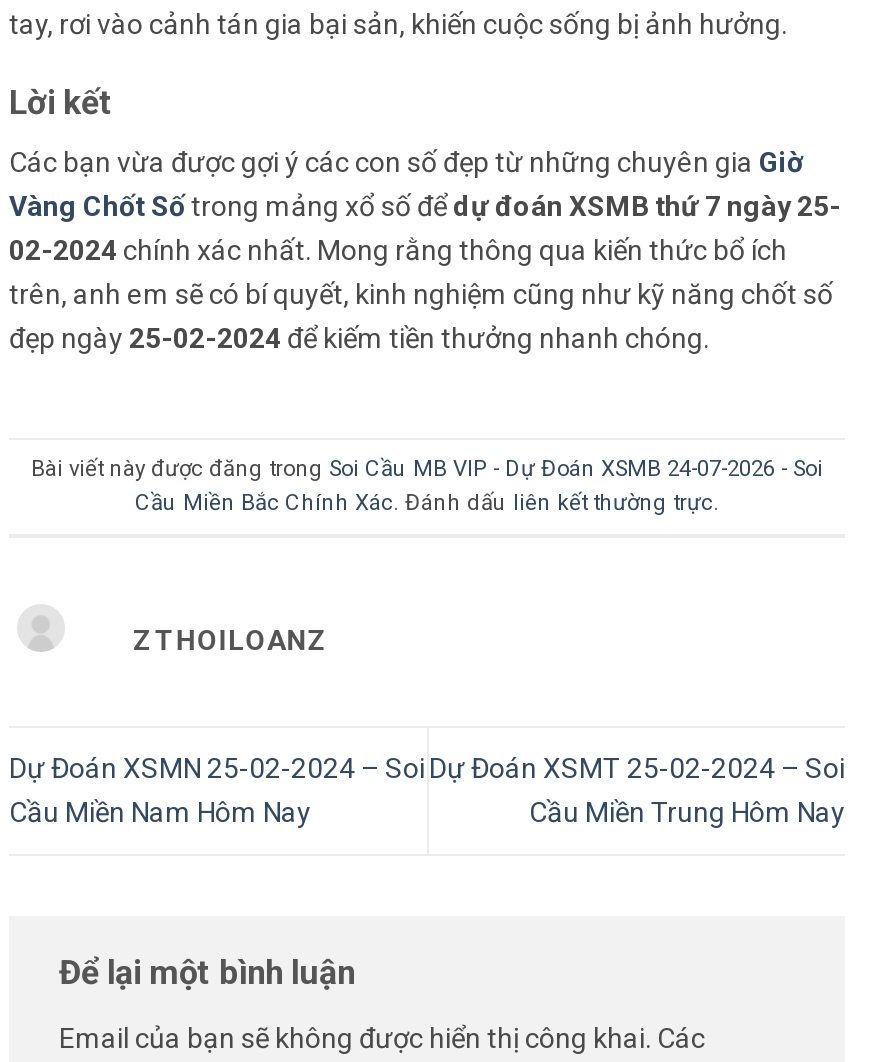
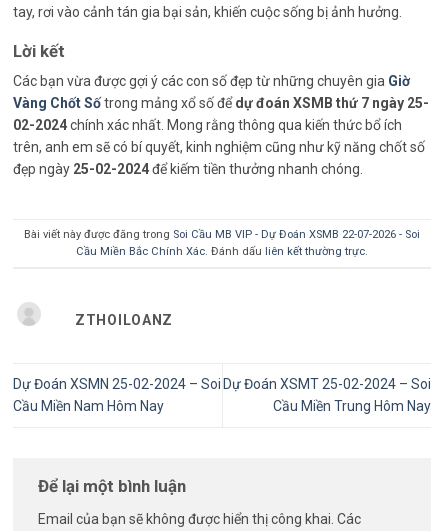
[31,456,823,482] Bài viết này được đăng trong Soi Cầu MB VIP - Dự Đoán XSMB 24-07-2026 - Soi -> [24,228,420,241] Bài viết này được đăng trong Soi Cầu MB VIP - Dự Đoán XSMB 22-07-2026 - Soi

